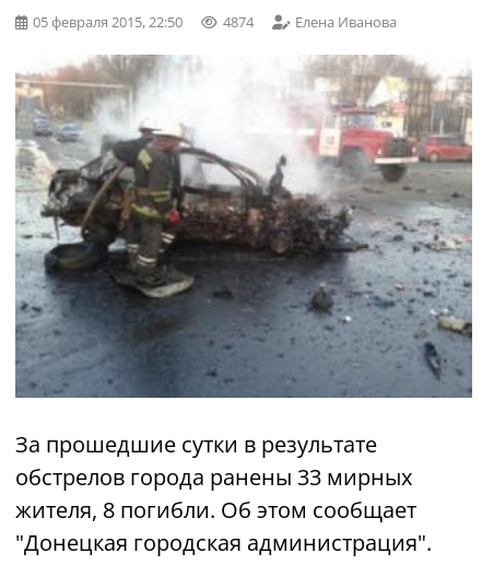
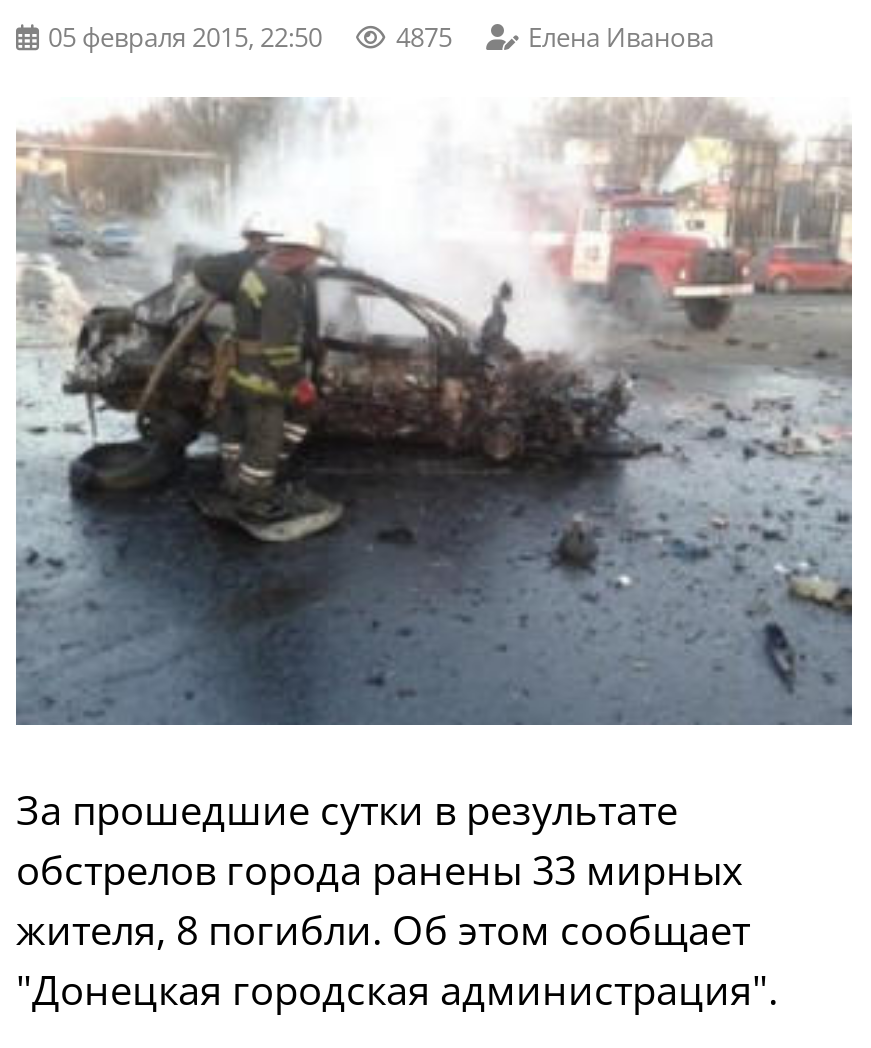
[223,12,254,32] 4874 -> [396,19,452,55] 4875

